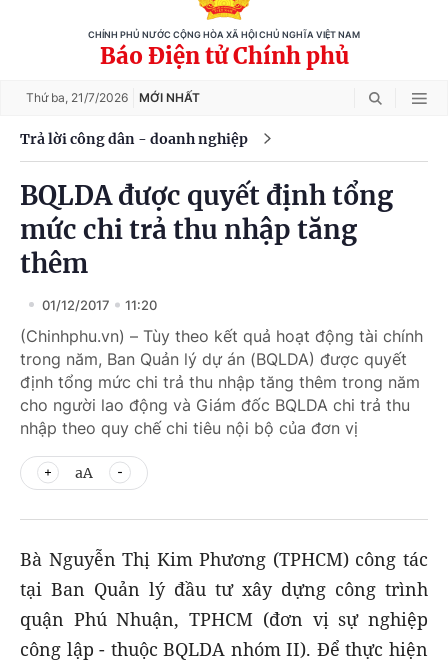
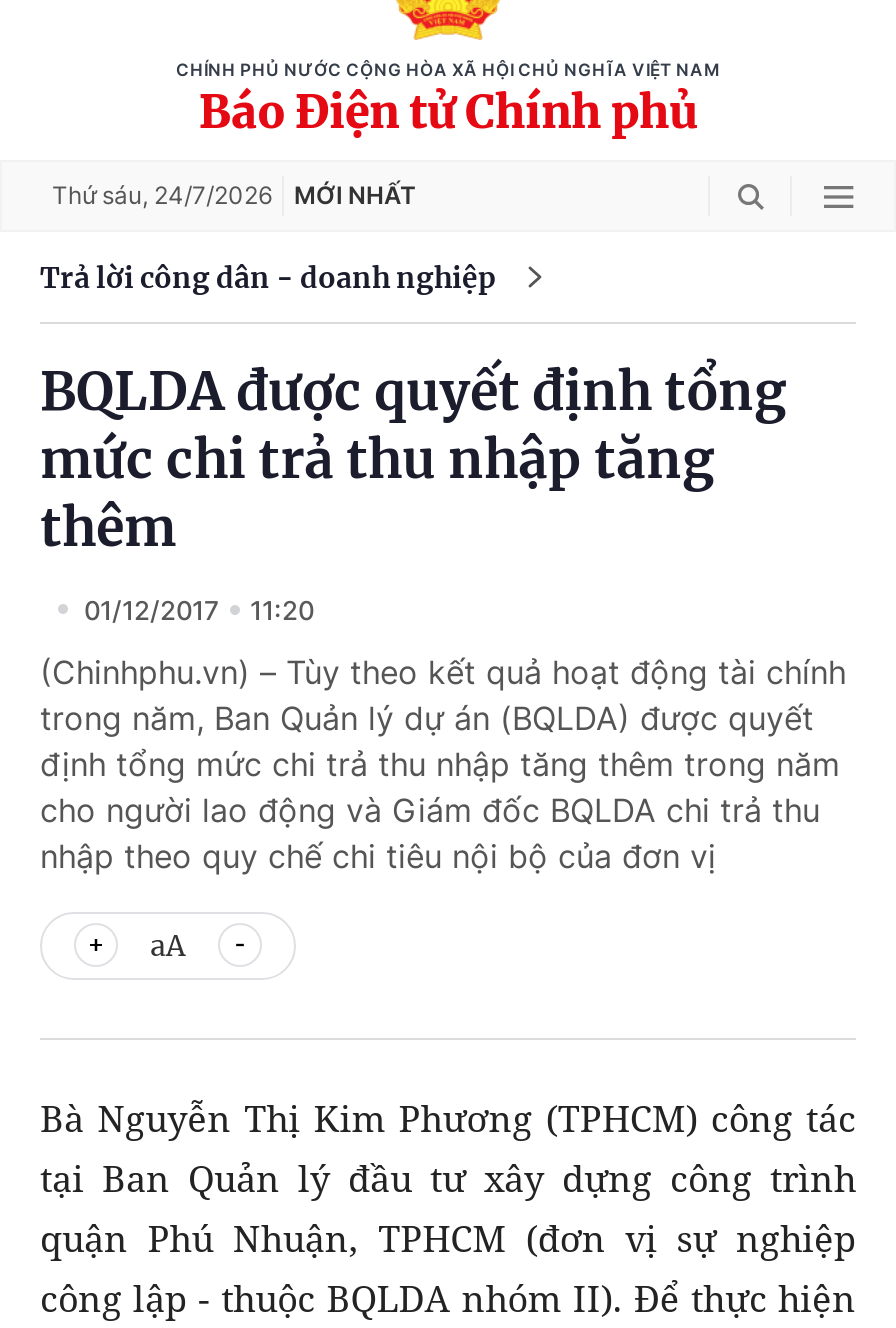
[26,90,200,105] Thứ ba, 21/7/2026 MỚI NHẤT -> [52,180,416,210] Thứ sáu, 24/7/2026 MỚI NHẤT

